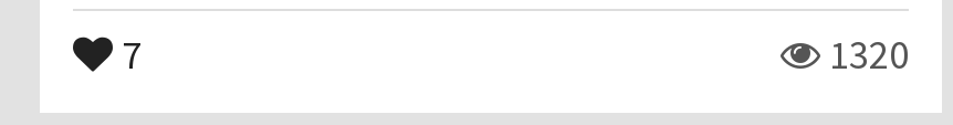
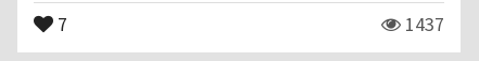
[820,30,909,81] 1320 -> [401,11,444,36] 1437

